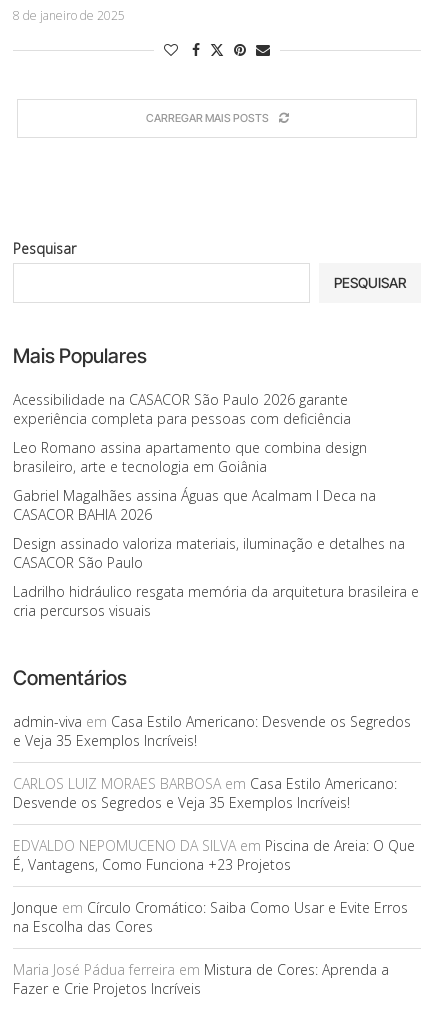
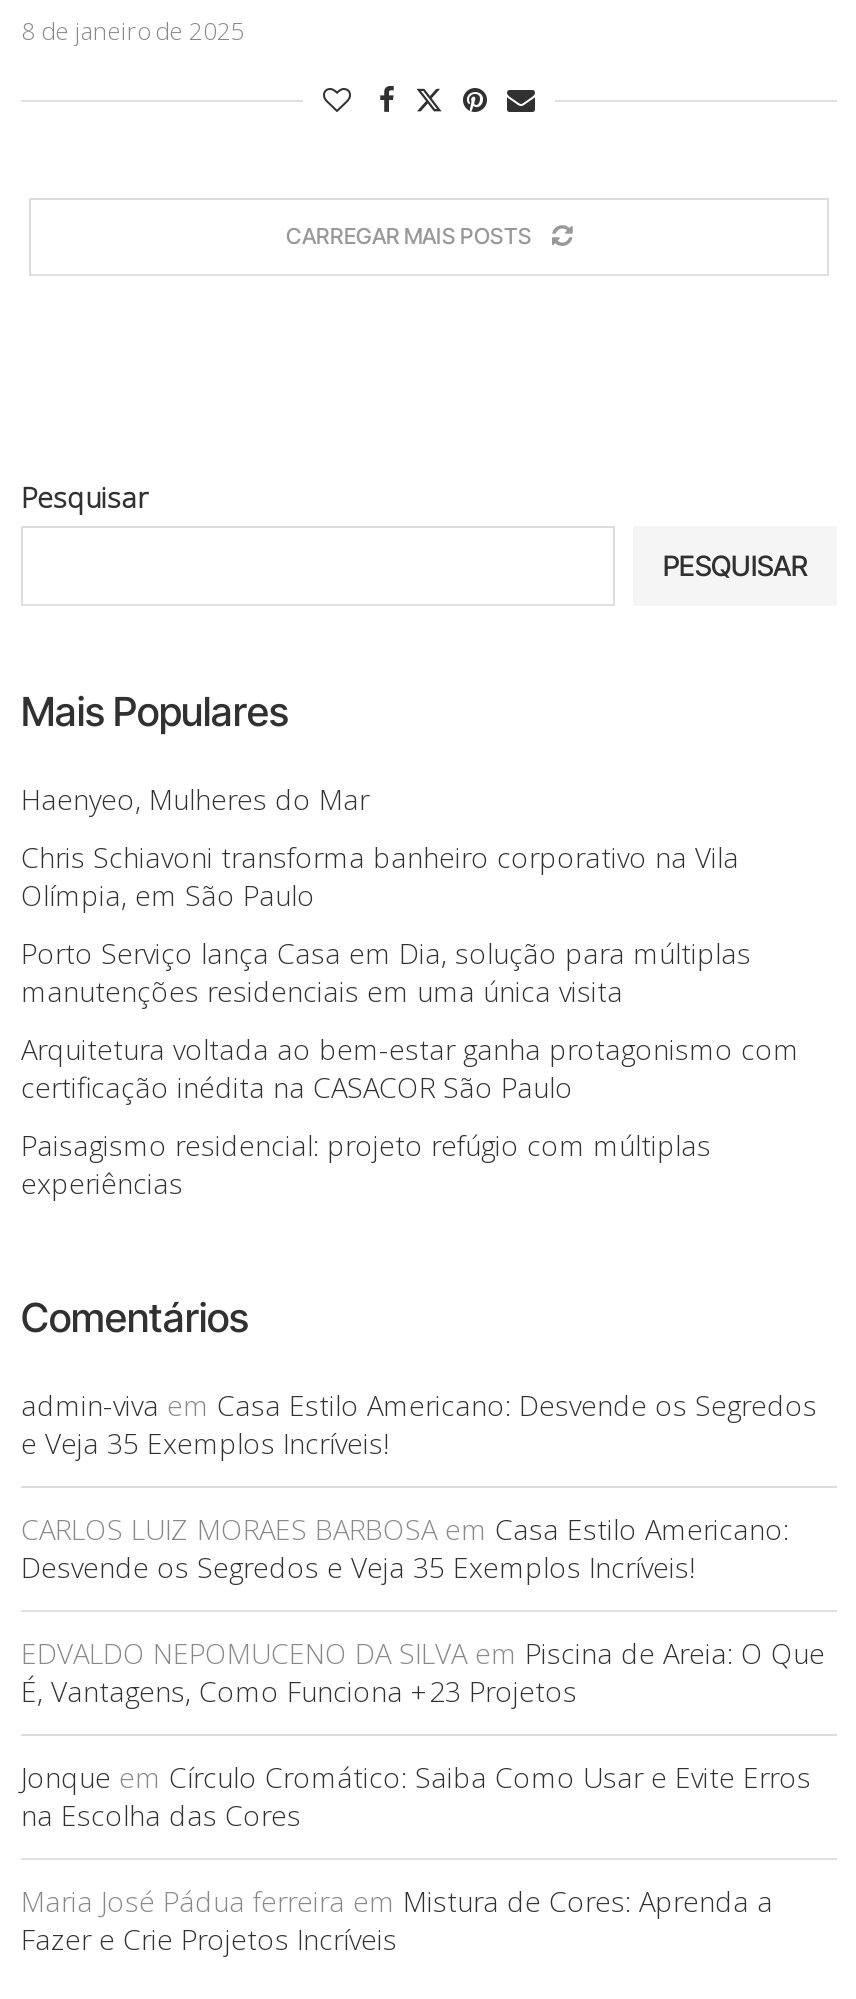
[13,390,351,428] Acessibilidade na CASACOR São Paulo 2026 garante | experiência completa para pessoas com deficiência -> [21,781,369,819] Haenyeo, Mulheres do Mar
[13,438,367,476] Leo Romano assina apartamento que combina design | brasileiro, arte e tecnologia em Goiânia -> [21,839,739,915] Chris Schiavoni transforma banheiro corporativo na Vila | Olímpia, em São Paulo
[13,486,376,524] Gabriel Magalhães assina Águas que Acalmam I Deca na | CASACOR BAHIA 2026 -> [21,935,751,1011] Porto Serviço lança Casa em Dia, solução para múltiplas | manutenções residenciais em uma única visita
[13,534,405,572] Design assinado valoriza materiais, iluminação e detalhes na | CASACOR São Paulo -> [21,1031,799,1107] Arquitetura voltada ao bem-estar ganha protagonismo com | certificação inédita na CASACOR São Paulo
[13,582,419,620] Ladrilho hidráulico resgata memória da arquitetura brasileira e | cria percursos visuais -> [21,1127,711,1203] Paisagismo residencial: projeto refúgio com múltiplas | experiências

